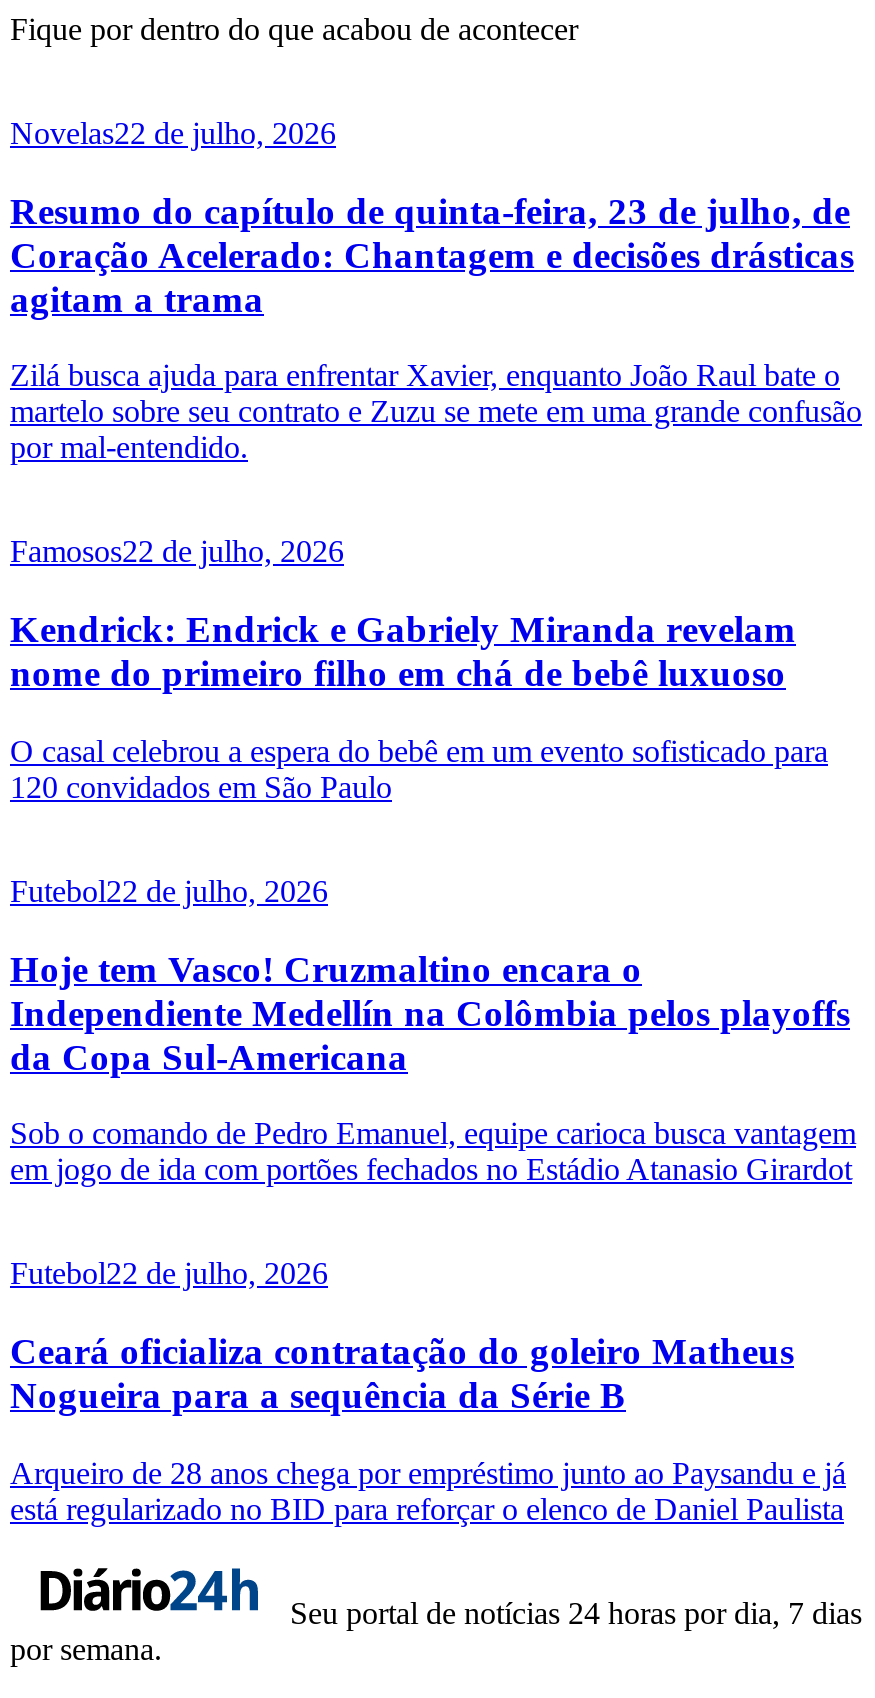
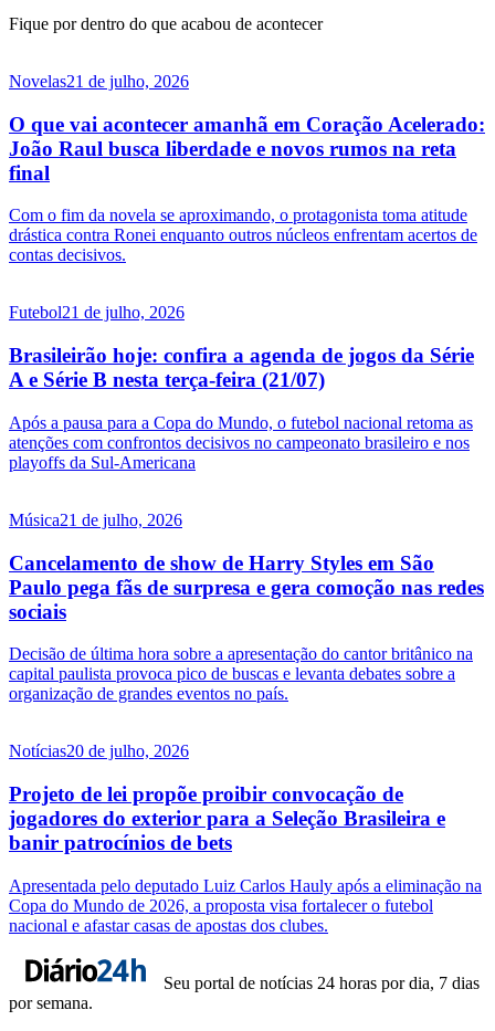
[10,116,336,150] Novelas22 de julho, 2026 -> [9,72,189,91] Novelas21 de julho, 2026
[10,189,854,319] Resumo do capítulo de quinta-feira, 23 de julho, de | Coração Acelerado: Chantagem e decisões drásticas | agitam a trama -> [9,112,485,184] O que vai acontecer amanhã em Coração Acelerado: | João Raul busca liberdade e novos rumos na reta | final
[10,359,862,465] Zilá busca ajuda para enfrentar Xavier, enquanto João Raul bate o | martelo sobre seu contrato e Zuzu se mete em uma grande confusão | por mal-entendido. -> [9,206,477,265] Com o fim da novela se aproximando, o protagonista toma atitude | drástica contra Ronei enquanto outros núcleos enfrentam acertos de | contas decisivos.
[10,535,344,569] Famosos22 de julho, 2026 -> [9,303,185,322] Futebol21 de julho, 2026
[10,608,796,694] Kendrick: Endrick e Gabriely Miranda revelam | nome do primeiro filho em chá de bebê luxuoso -> [9,344,474,391] Brasileirão hoje: confira a agenda de jogos da Série | A e Série B nesta terça-feira (21/07)
[10,734,828,804] O casal celebrou a espera do bebê em um evento sofisticado para | 120 convidados em São Paulo -> [9,413,473,472] Após a pausa para a Copa do Mundo, o futebol nacional retoma as | atenções com confrontos decisivos no campeonato brasileiro e nos | playoffs da Sul-Americana
[10,874,328,908] Futebol22 de julho, 2026 -> [9,510,182,529] Música21 de julho, 2026
[10,947,850,1077] Hoje tem Vasco! Cruzmaltino encara o | Independiente Medellín na Colômbia pelos playoffs | da Copa Sul-Americana -> [9,551,484,623] Cancelamento de show de Harry Styles em São | Paulo pega fãs de surpresa e gera comoção nas redes | sociais
[10,1117,856,1187] Sob o comando de Pedro Emanuel, equipe carioca busca vantagem | em jogo de ida com portões fechados no Estádio Atanasio Girardot -> [9,645,473,703] Decisão de última hora sobre a apresentação do cantor britânico na | capital paulista provoca pico de buscas e levanta debates sobre a | organização de grandes eventos no país.
[10,1257,328,1291] Futebol22 de julho, 2026 -> [9,742,189,761] Notícias20 de julho, 2026
[10,1330,794,1416] Ceará oficializa contratação do goleiro Matheus | Nogueira para a sequência da Série B -> [9,782,445,854] Projeto de lei propõe proibir convocação de | jogadores do exterior para a Seleção Brasileira e | banir patrocínios de bets
[10,1456,846,1526] Arqueiro de 28 anos chega por empréstimo junto ao Paysandu e já | está regularizado no BID para reforçar o elenco de Daniel Paulista -> [9,876,482,935] Apresentada pelo deputado Luiz Carlos Hauly após a eliminação na | Copa do Mundo de 2026, a proposta visa fortalecer o futebol | nacional e afastar casas de apostas dos clubes.

